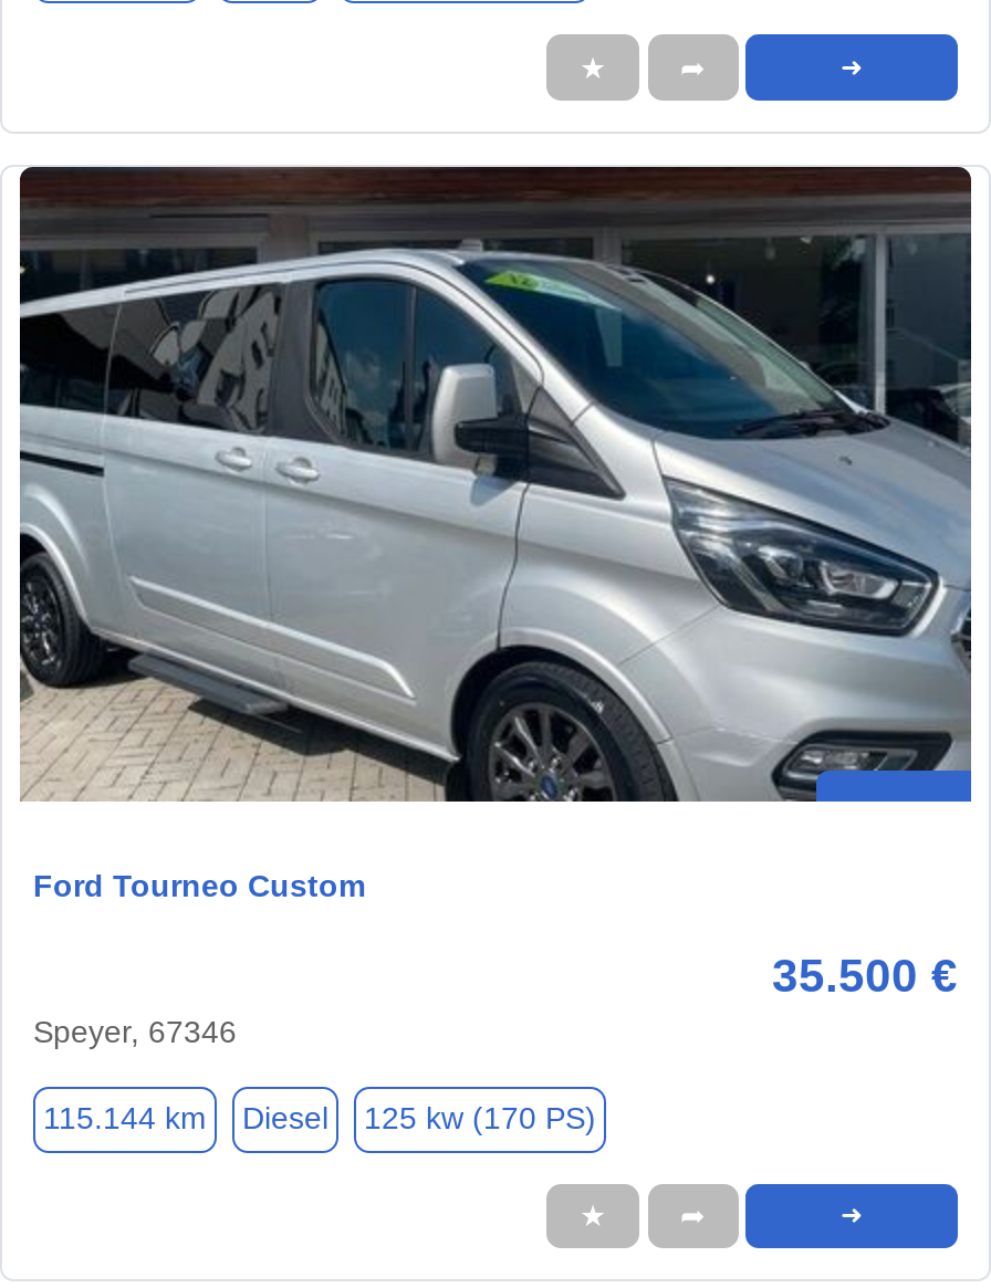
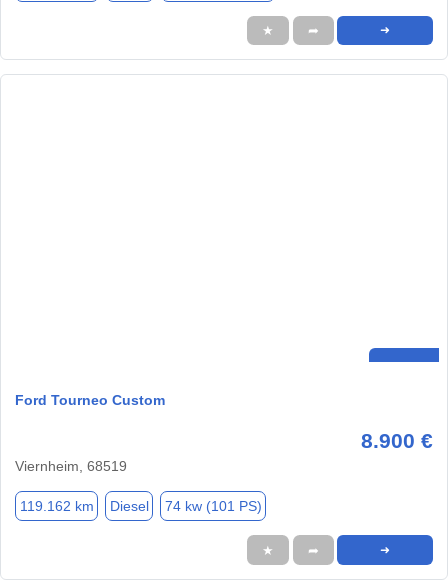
[18,164,973,805] [image] -> none
[33,950,958,1049] 35.500 € | Speyer, 67346 -> [15,429,433,474] 8.900 € | Viernheim, 68519
[43,1101,207,1137] 115.144 km -> [19,498,93,514] 119.162 km
[364,1101,596,1137] 125 kw (170 PS) -> [164,498,261,514] 74 kw (101 PS)

